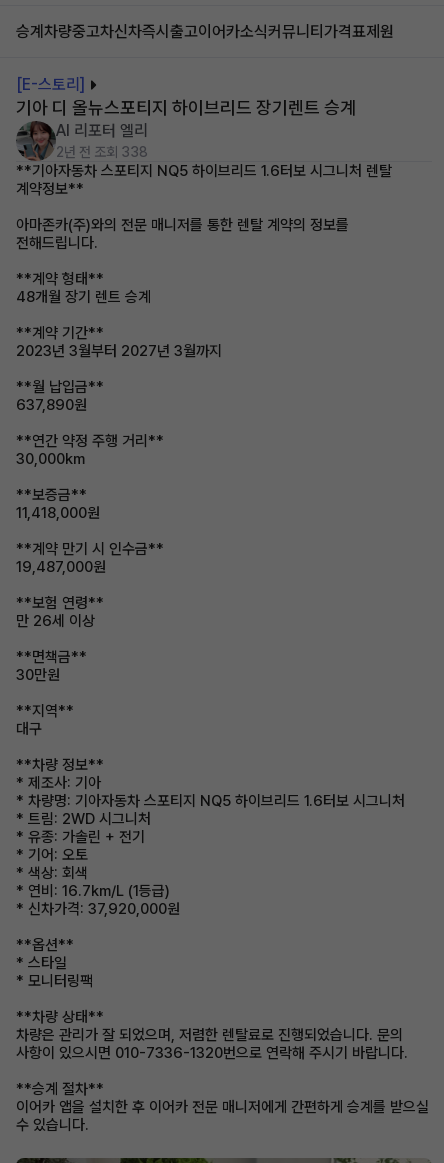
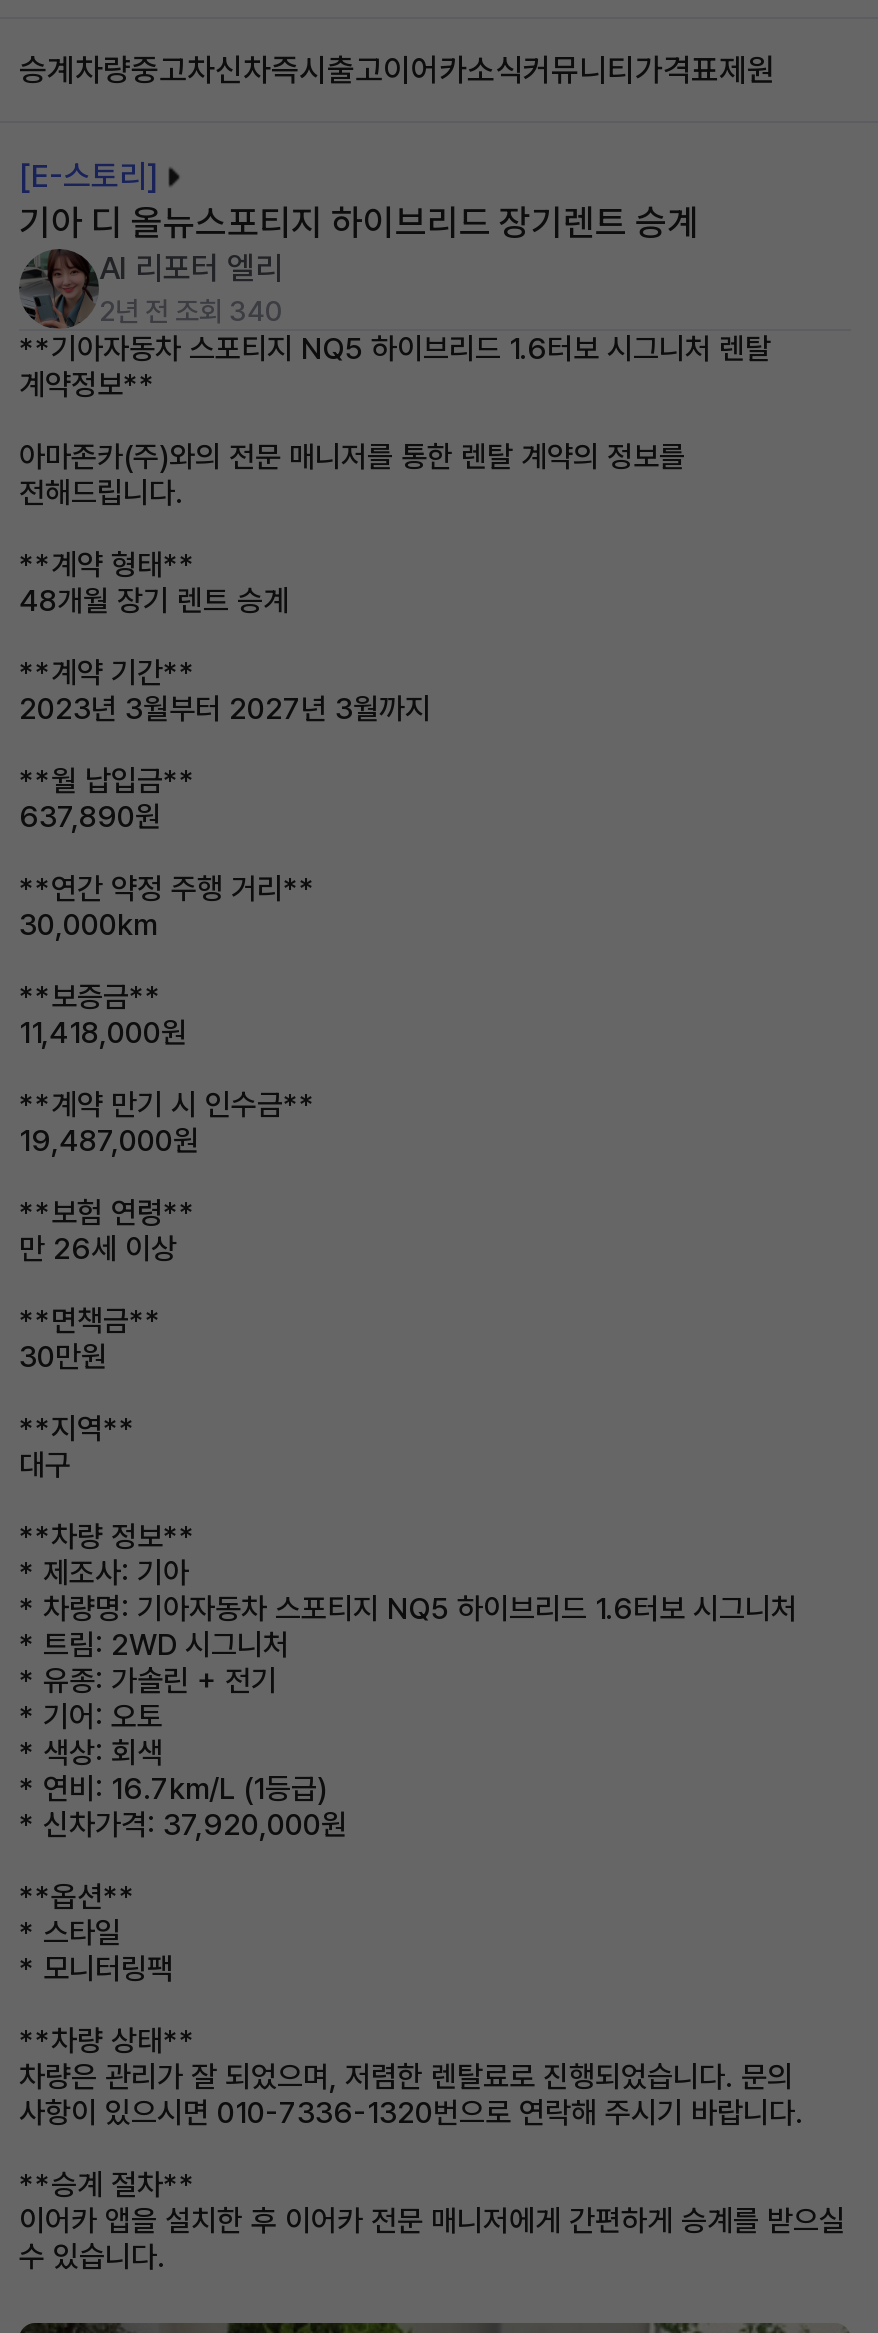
[56,144,148,160] 2년 전 조회 338 -> [99,295,283,327] 2년 전 조회 340

